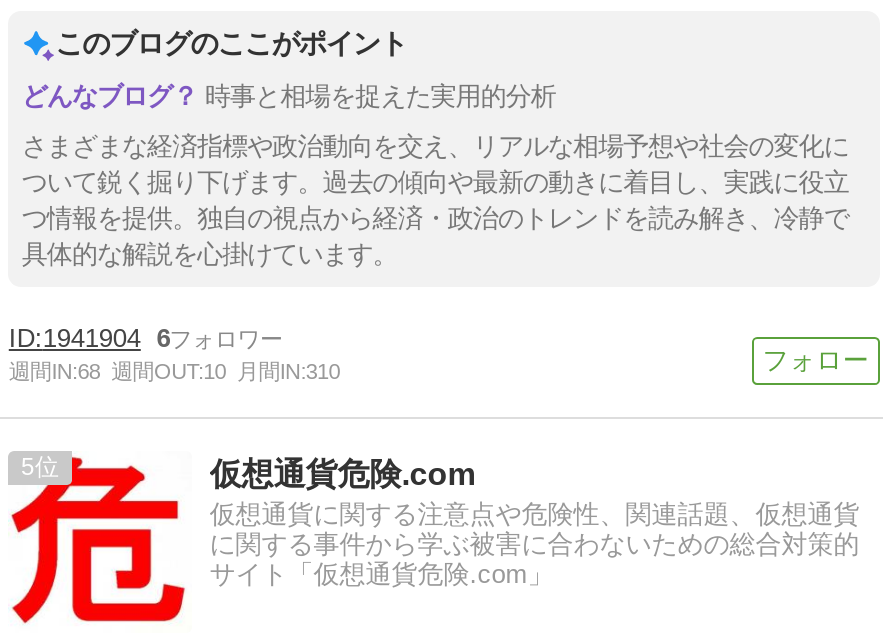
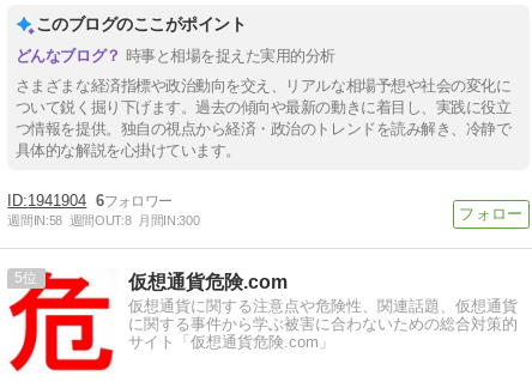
[9,359,340,383] 週間IN:68 週間OUT:10 月間IN:310 -> [8,213,199,228] 週間IN:58 週間OUT:8 月間IN:300

